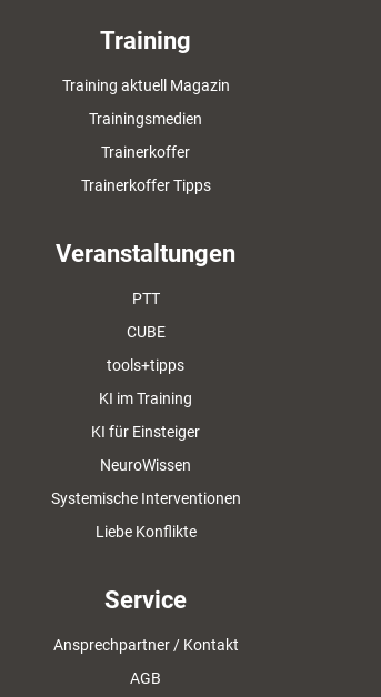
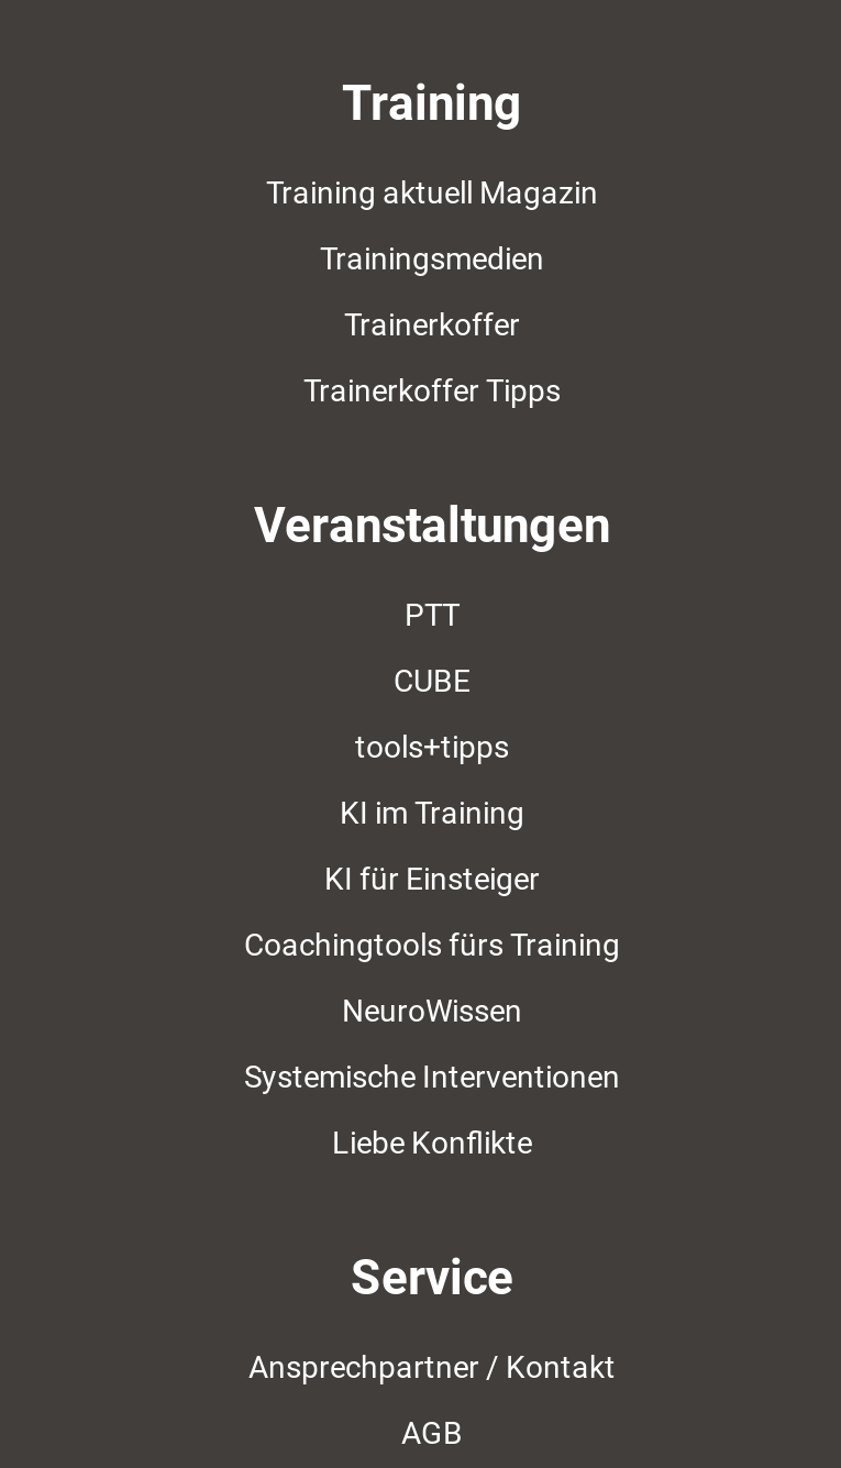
none -> [244,927,620,962] Coachingtools fürs Training

